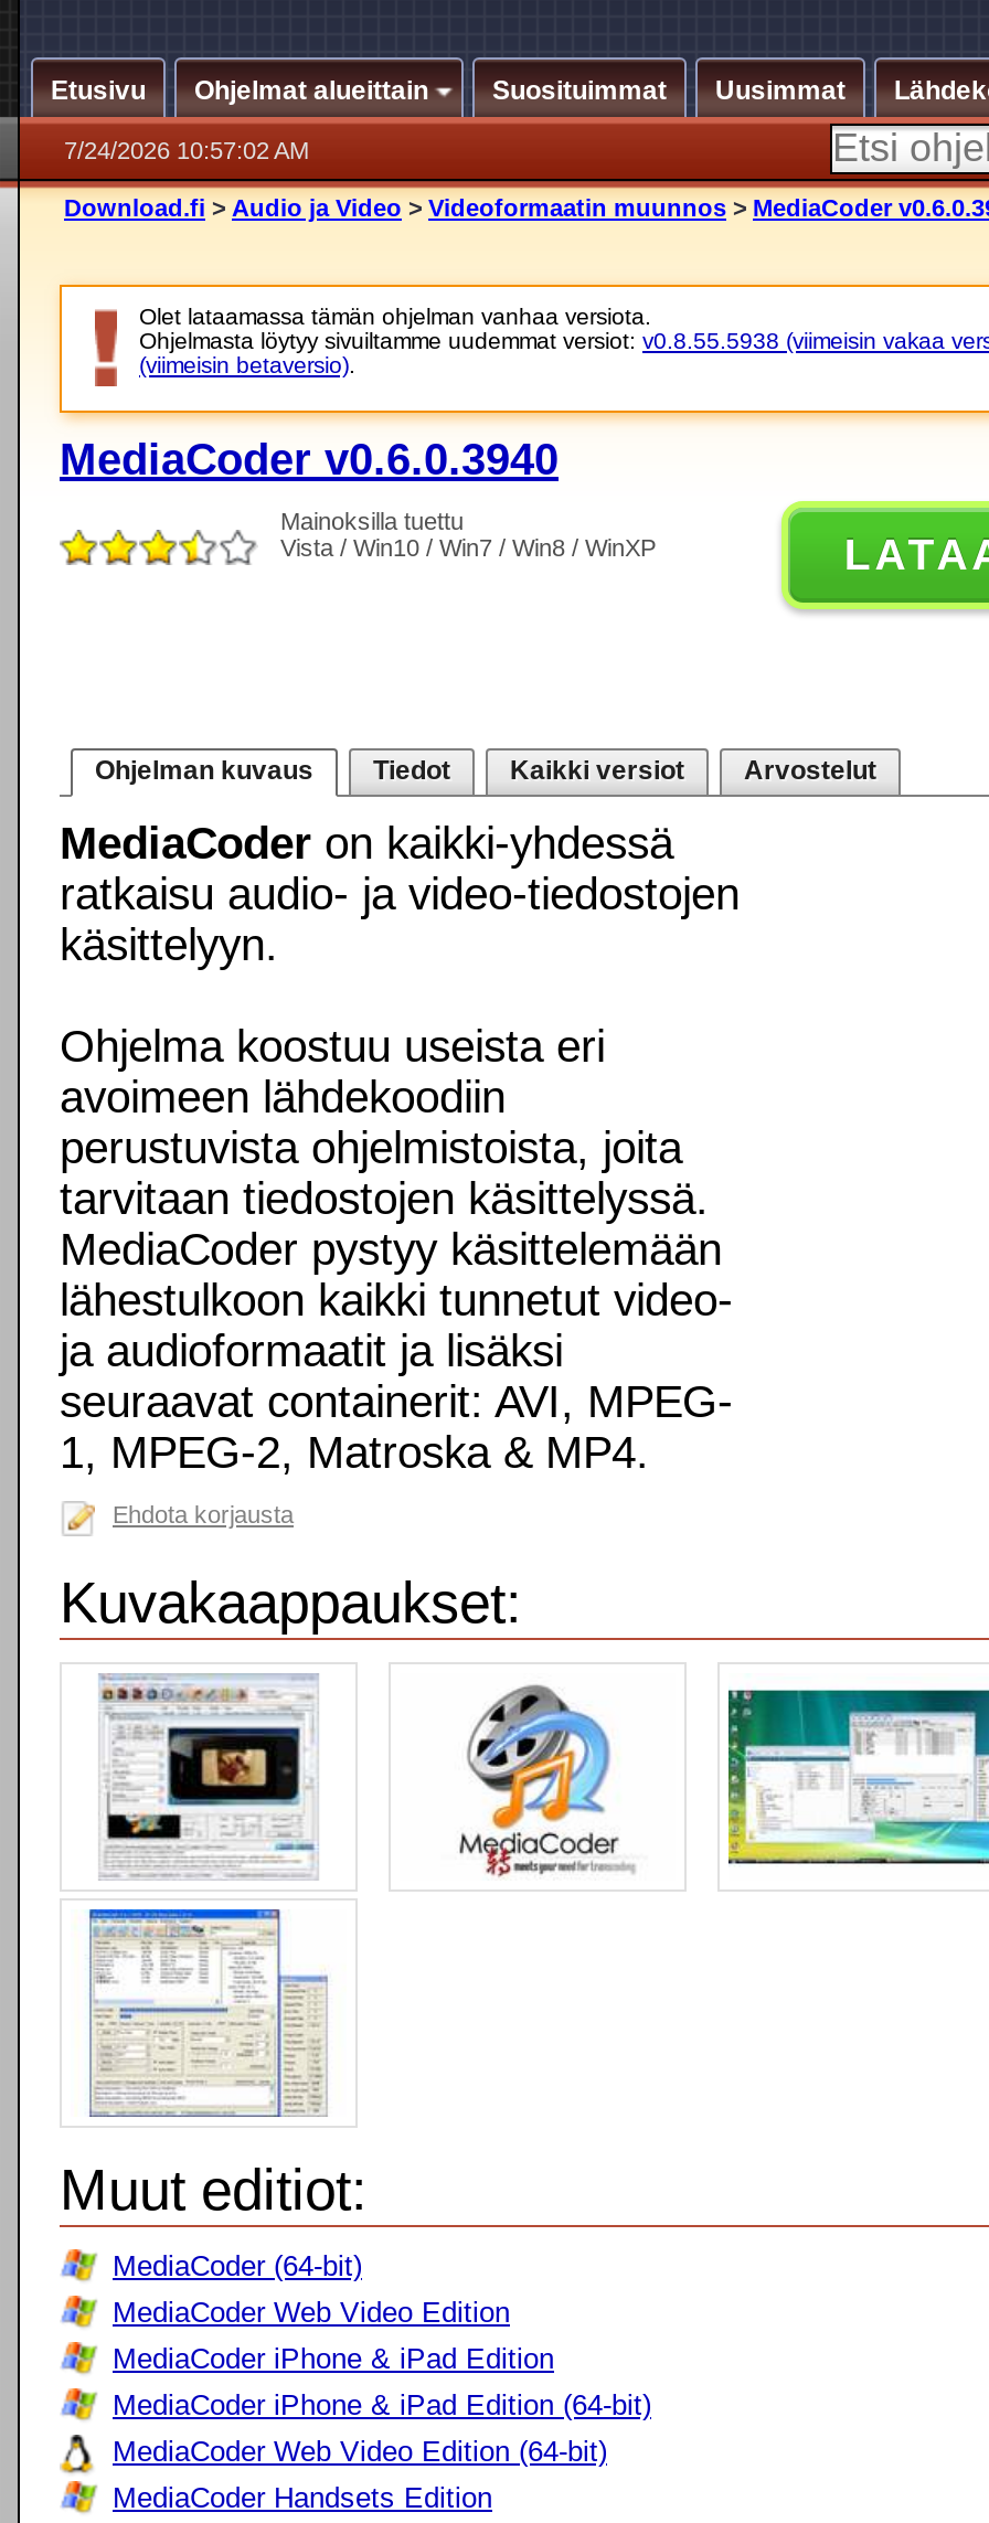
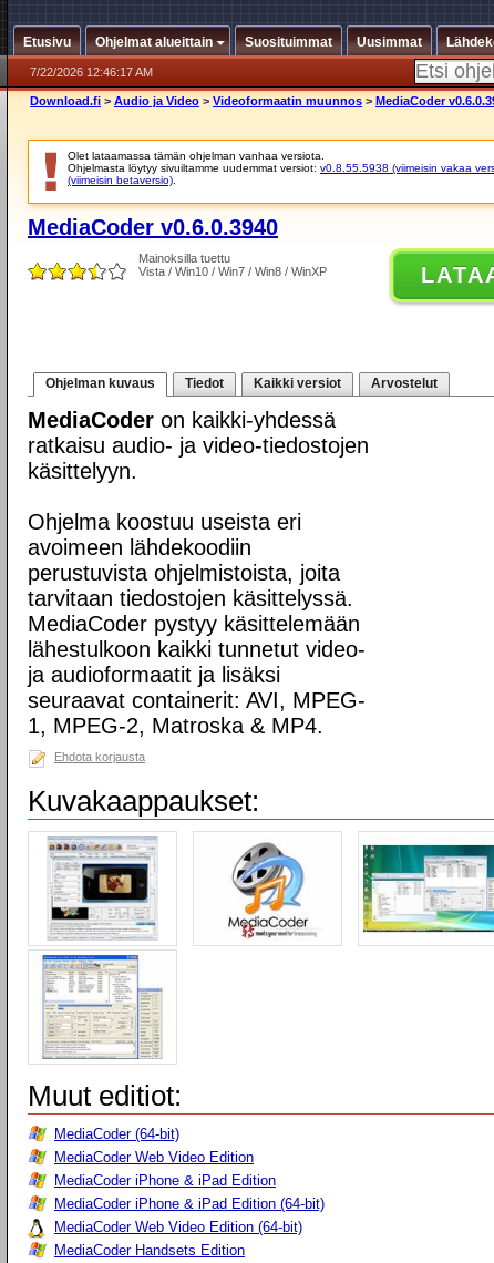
[64,137,309,163] 7/24/2026 10:57:02 AM -> [30,65,153,79] 7/22/2026 12:46:17 AM

